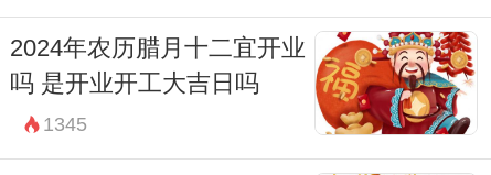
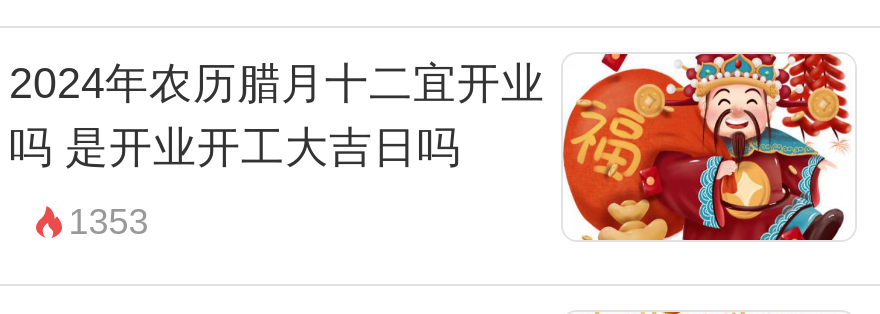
[43,113,87,135] 1345 -> [69,202,149,242] 1353

